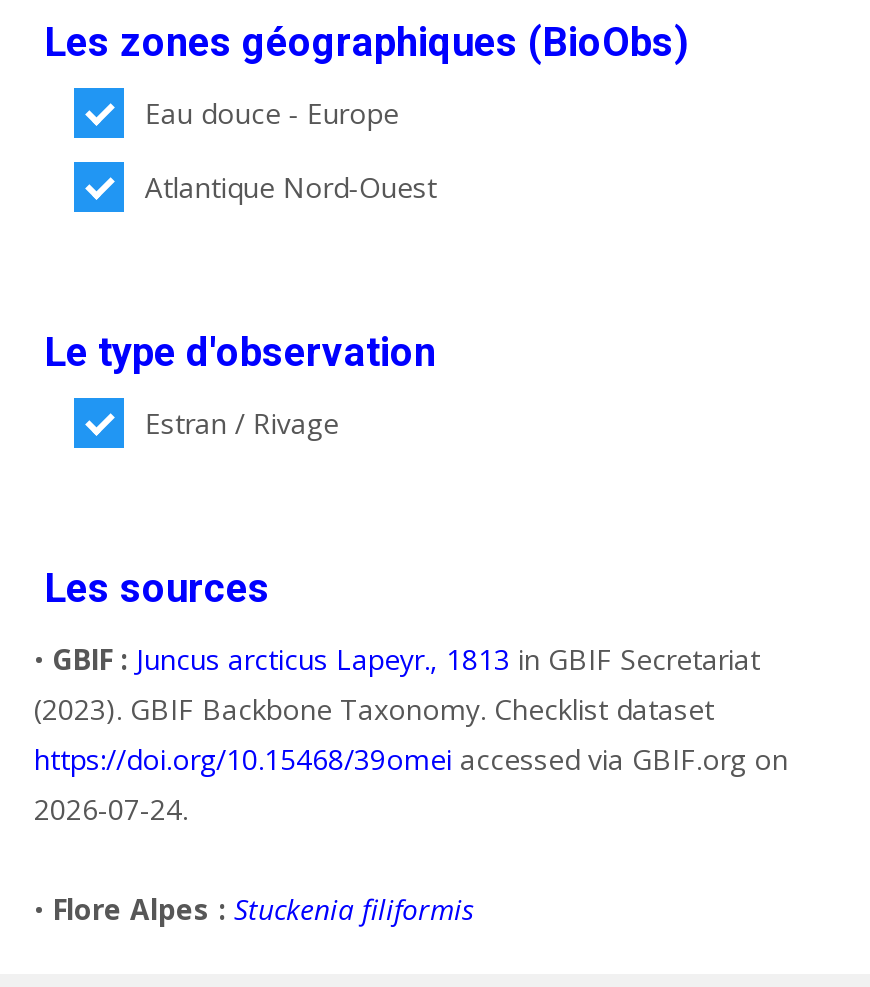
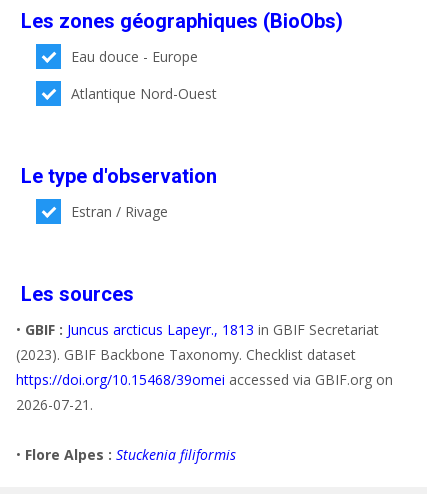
[34,790,188,828] 2026-07-24. -> [16,395,93,414] 2026-07-21.

